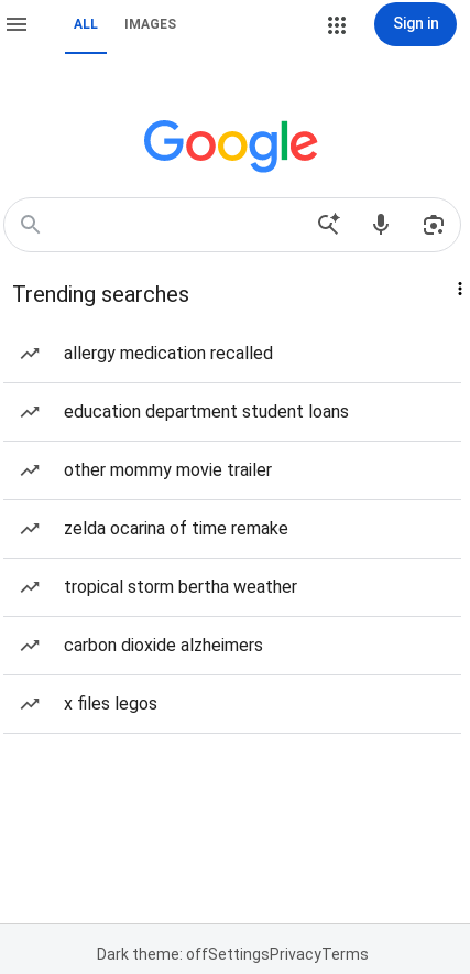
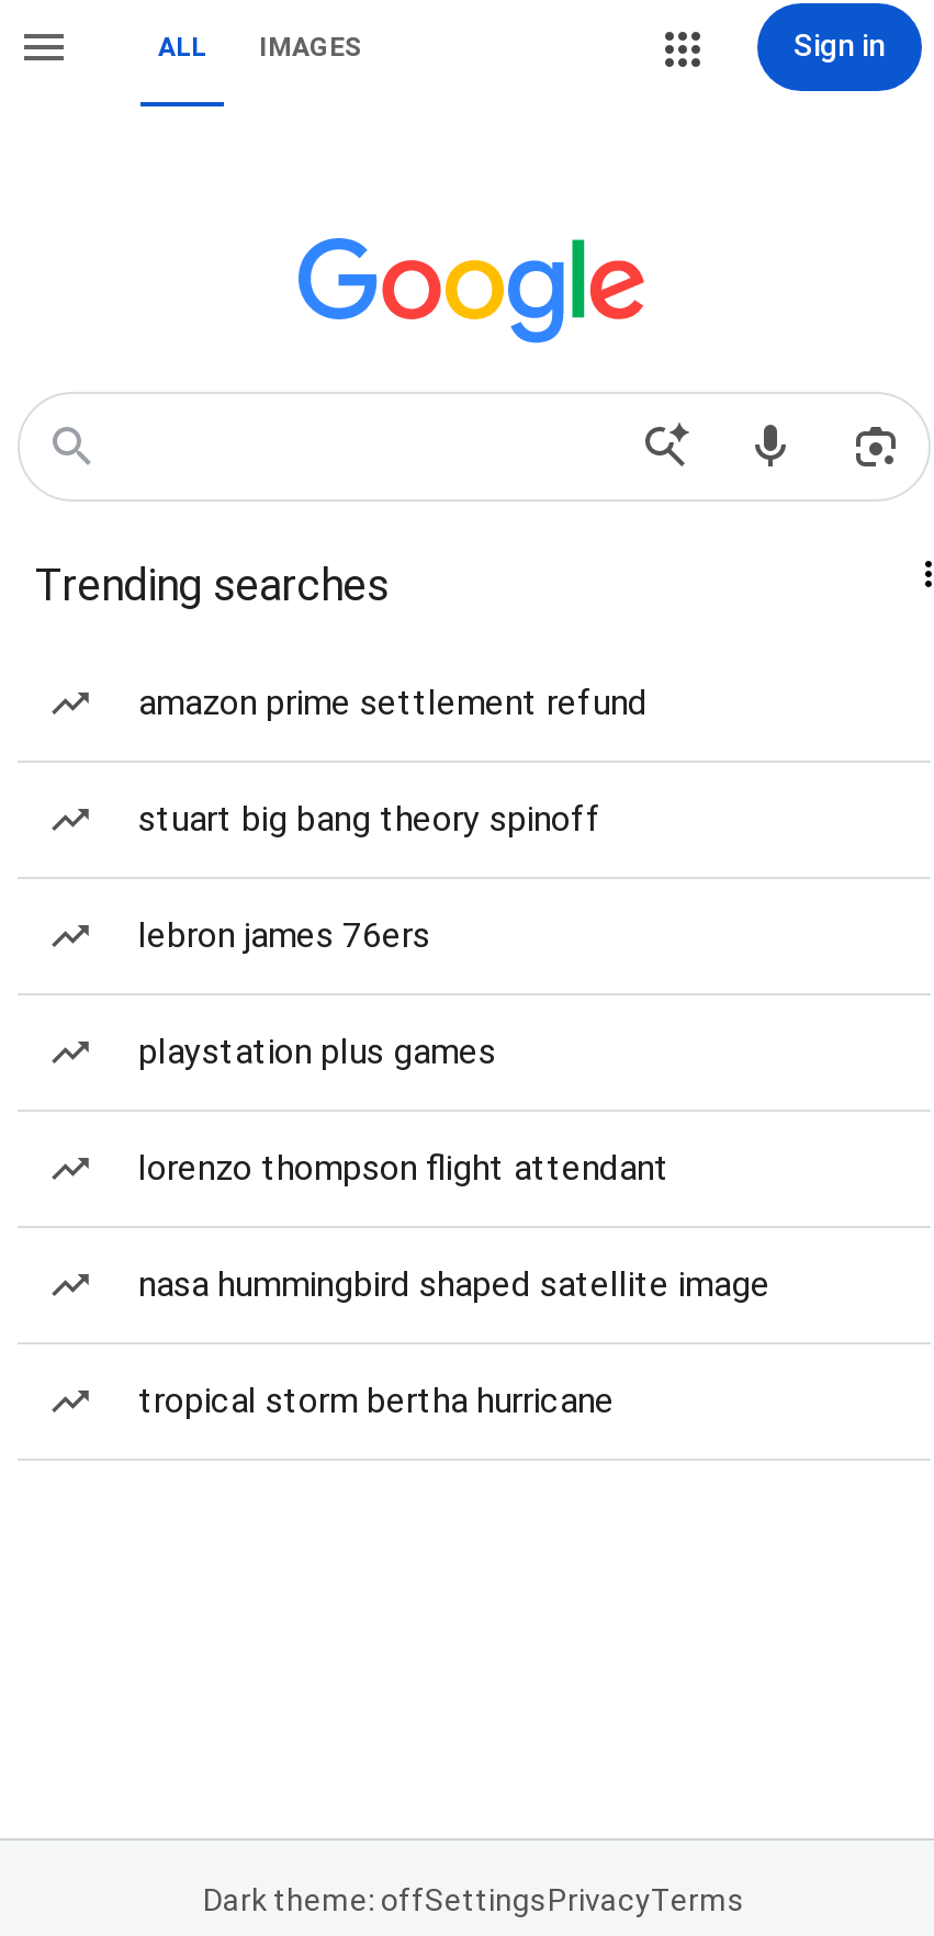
[64,343,273,364] allergy medication recalled -> [138,682,648,723] amazon prime settlement refund
[64,401,349,422] education department student loans -> [138,798,601,840] stuart big bang theory spinoff
[64,459,272,480] other mommy movie trailer -> [138,914,430,956] lebron james 76ers
[64,518,288,539] zelda ocarina of time remake -> [138,1031,496,1072] playstation plus games
[64,576,297,597] tropical storm bertha weather -> [138,1147,669,1189] lorenzo thompson flight attendant
[64,635,263,656] carbon dioxide alzheimers -> [138,1263,770,1305] nasa hummingbird shaped satellite image
[64,693,157,714] x files legos -> [138,1380,615,1421] tropical storm bertha hurricane

